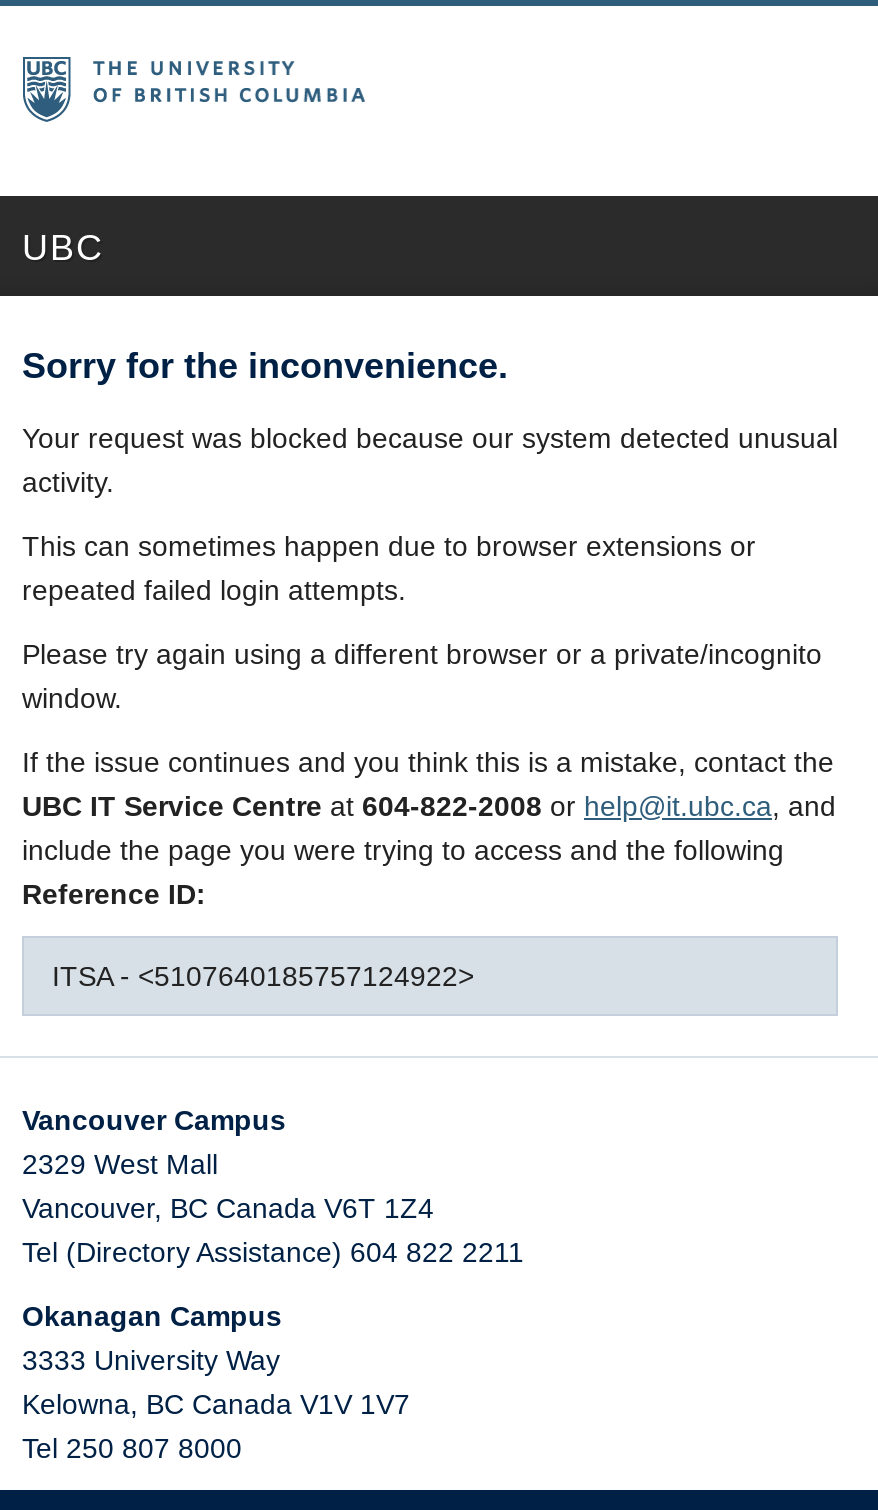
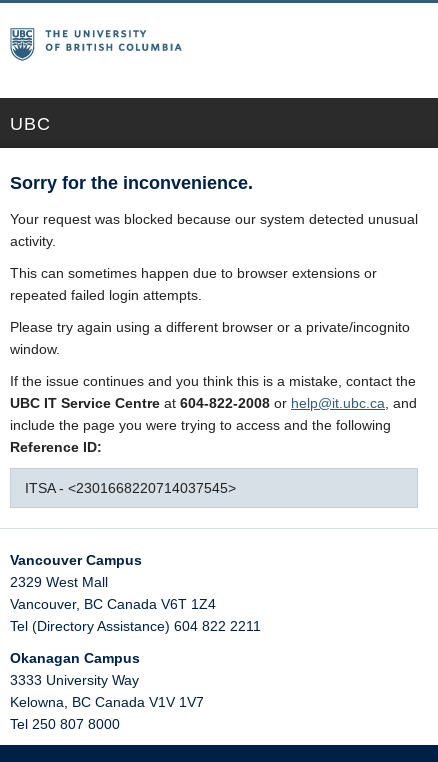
[52,960,474,992] ITSA - <5107640185757124922> -> [25,480,236,496] ITSA - <2301668220714037545>

